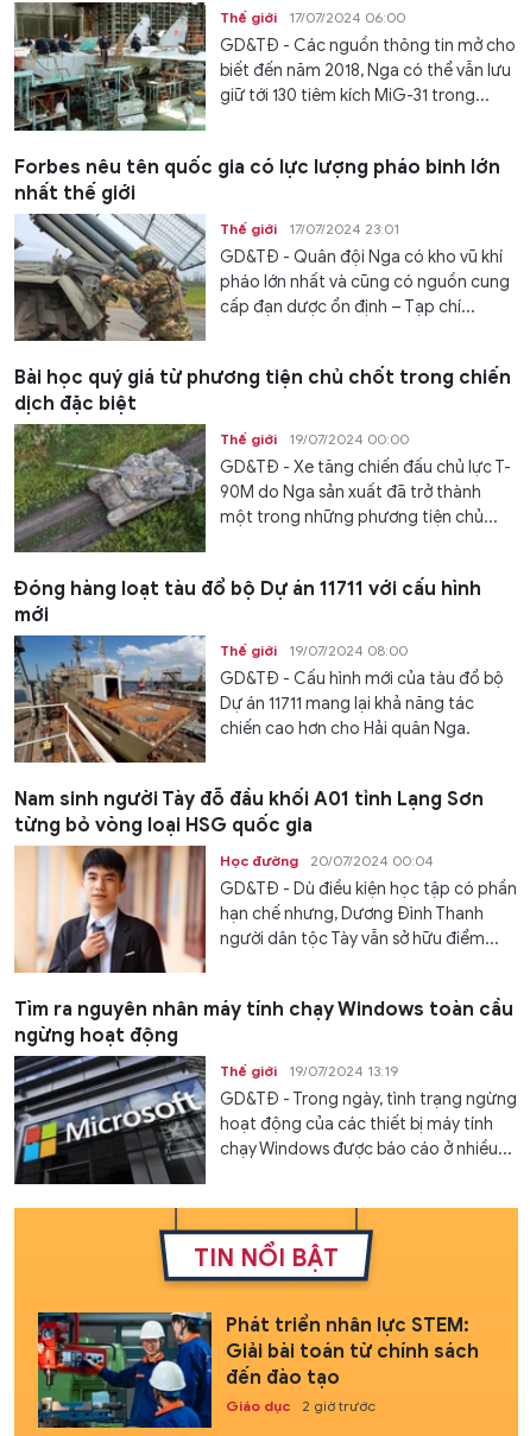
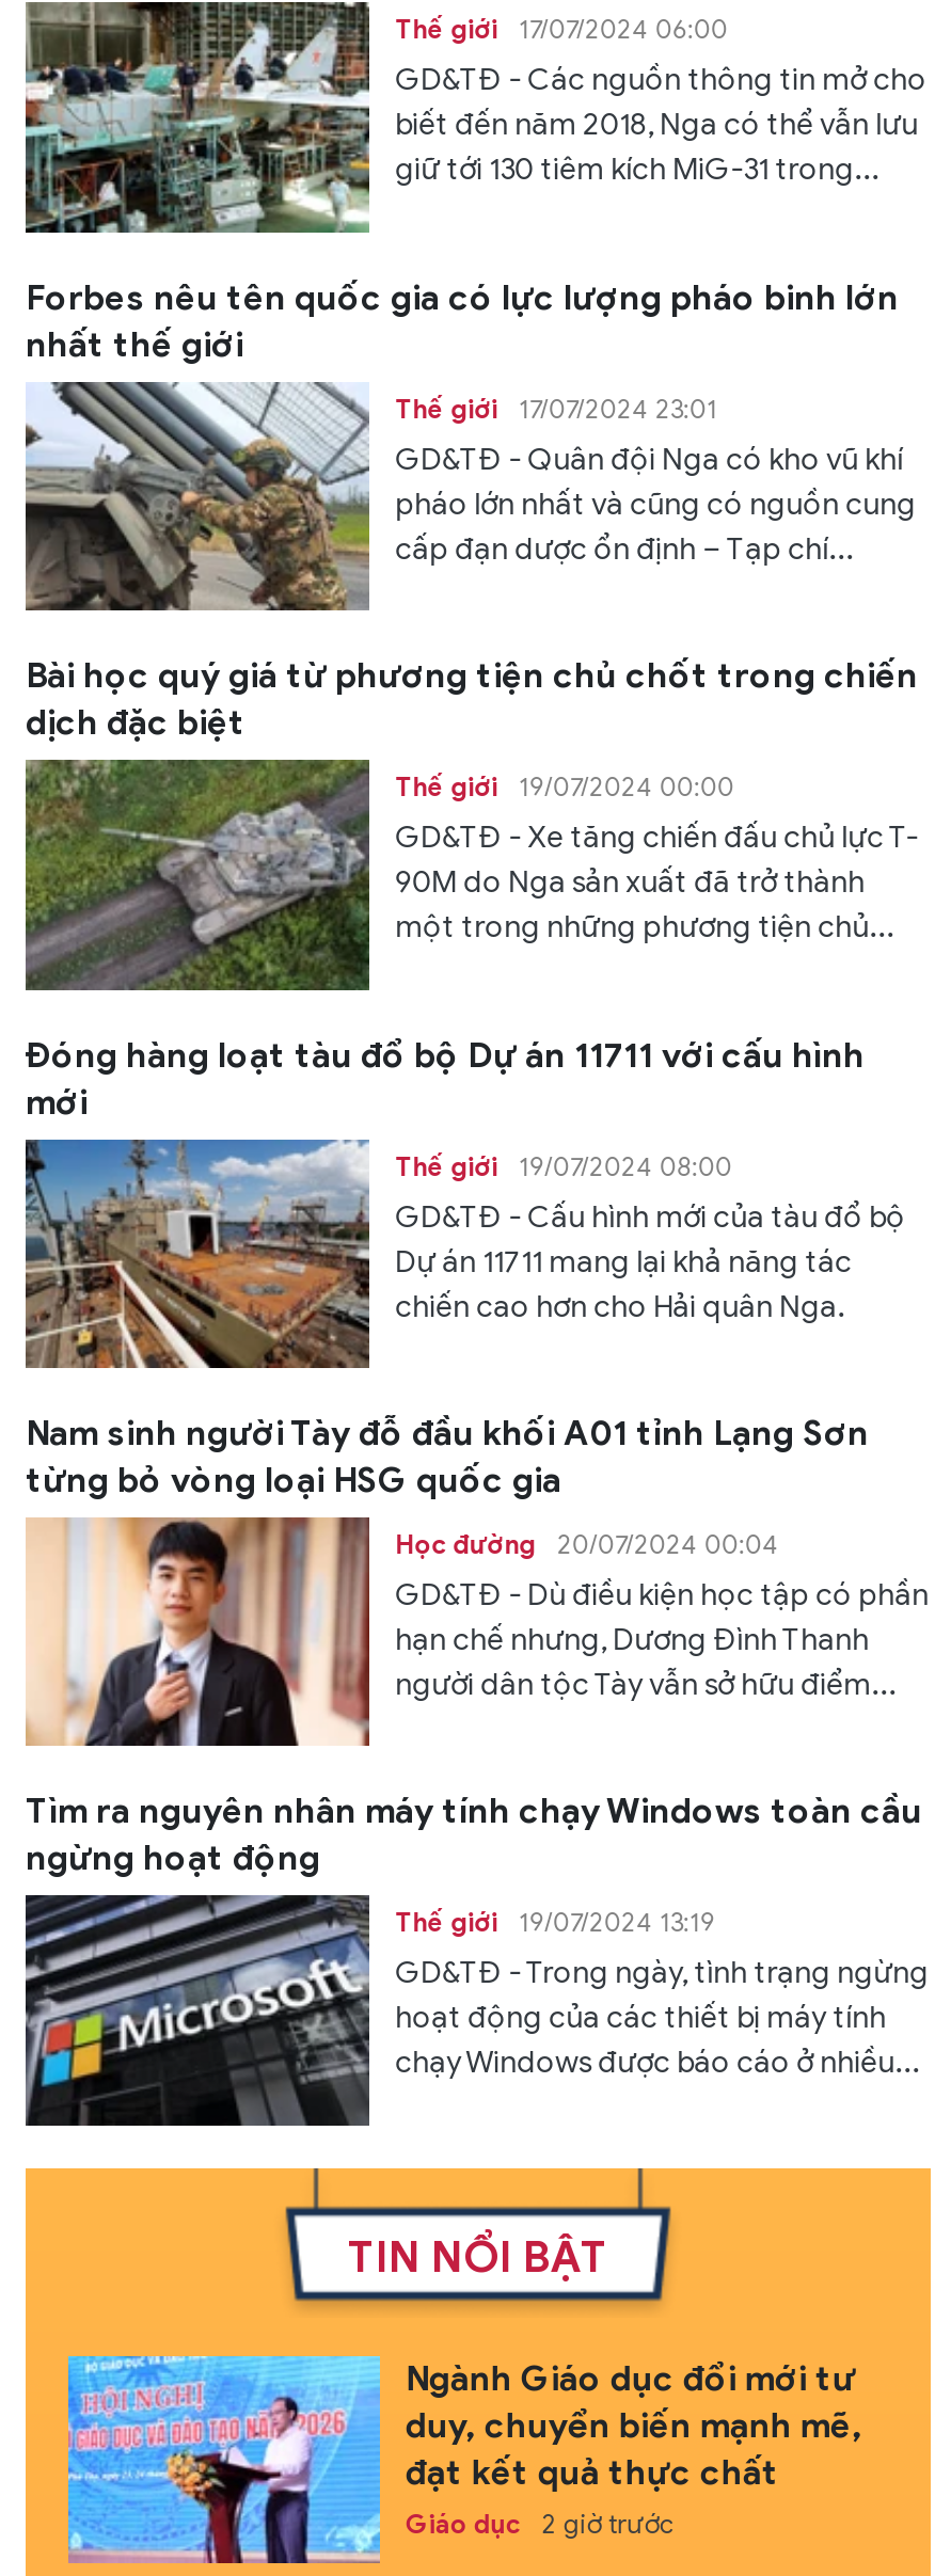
[37,1311,479,1429] [image] | Phát triển nhân lực STEM: | Giải bài toán từ chính sách | đến đào tạo -> [66,2354,862,2565] [image] | Ngành Giáo dục đổi mới tư | duy, chuyển biến mạnh mẽ, | đạt kết quả thực chất

